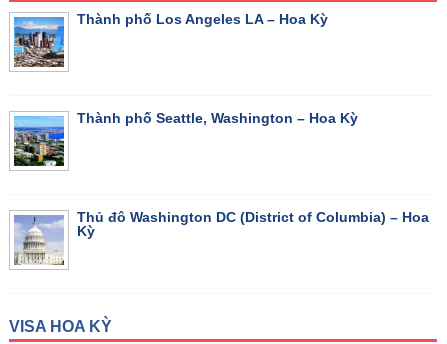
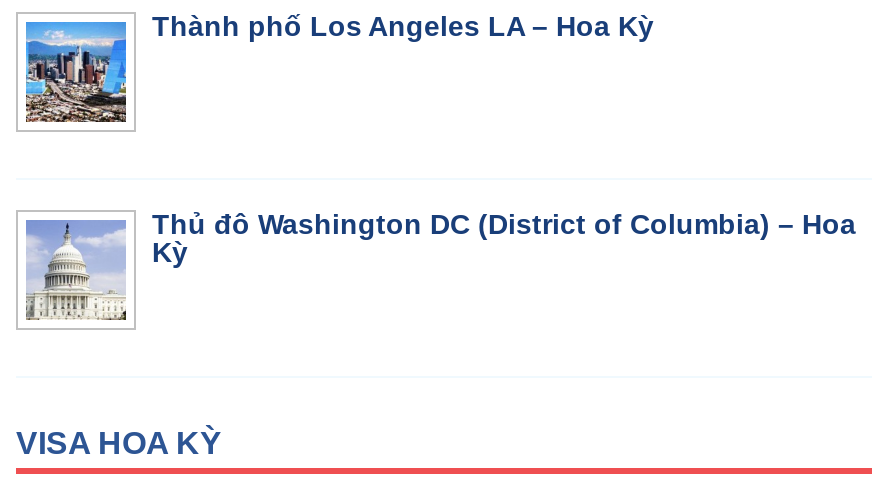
[13,110,358,167] [image] | Thành phố Seattle, Washington – Hoa Kỳ -> none

